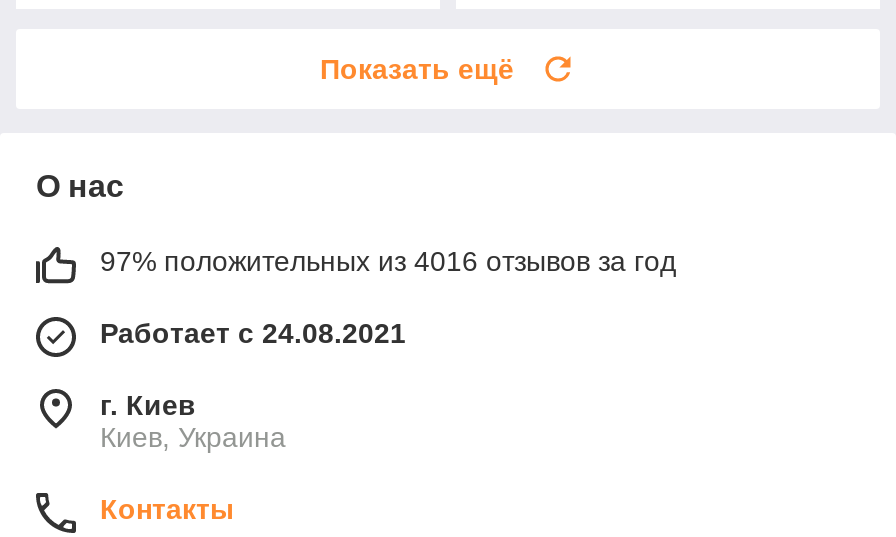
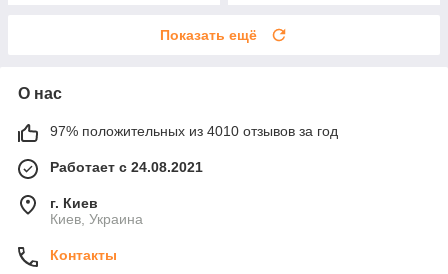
[100,245,676,277] 97% положительных из 4016 отзывов за год -> [50,123,338,139] 97% положительных из 4010 отзывов за год

